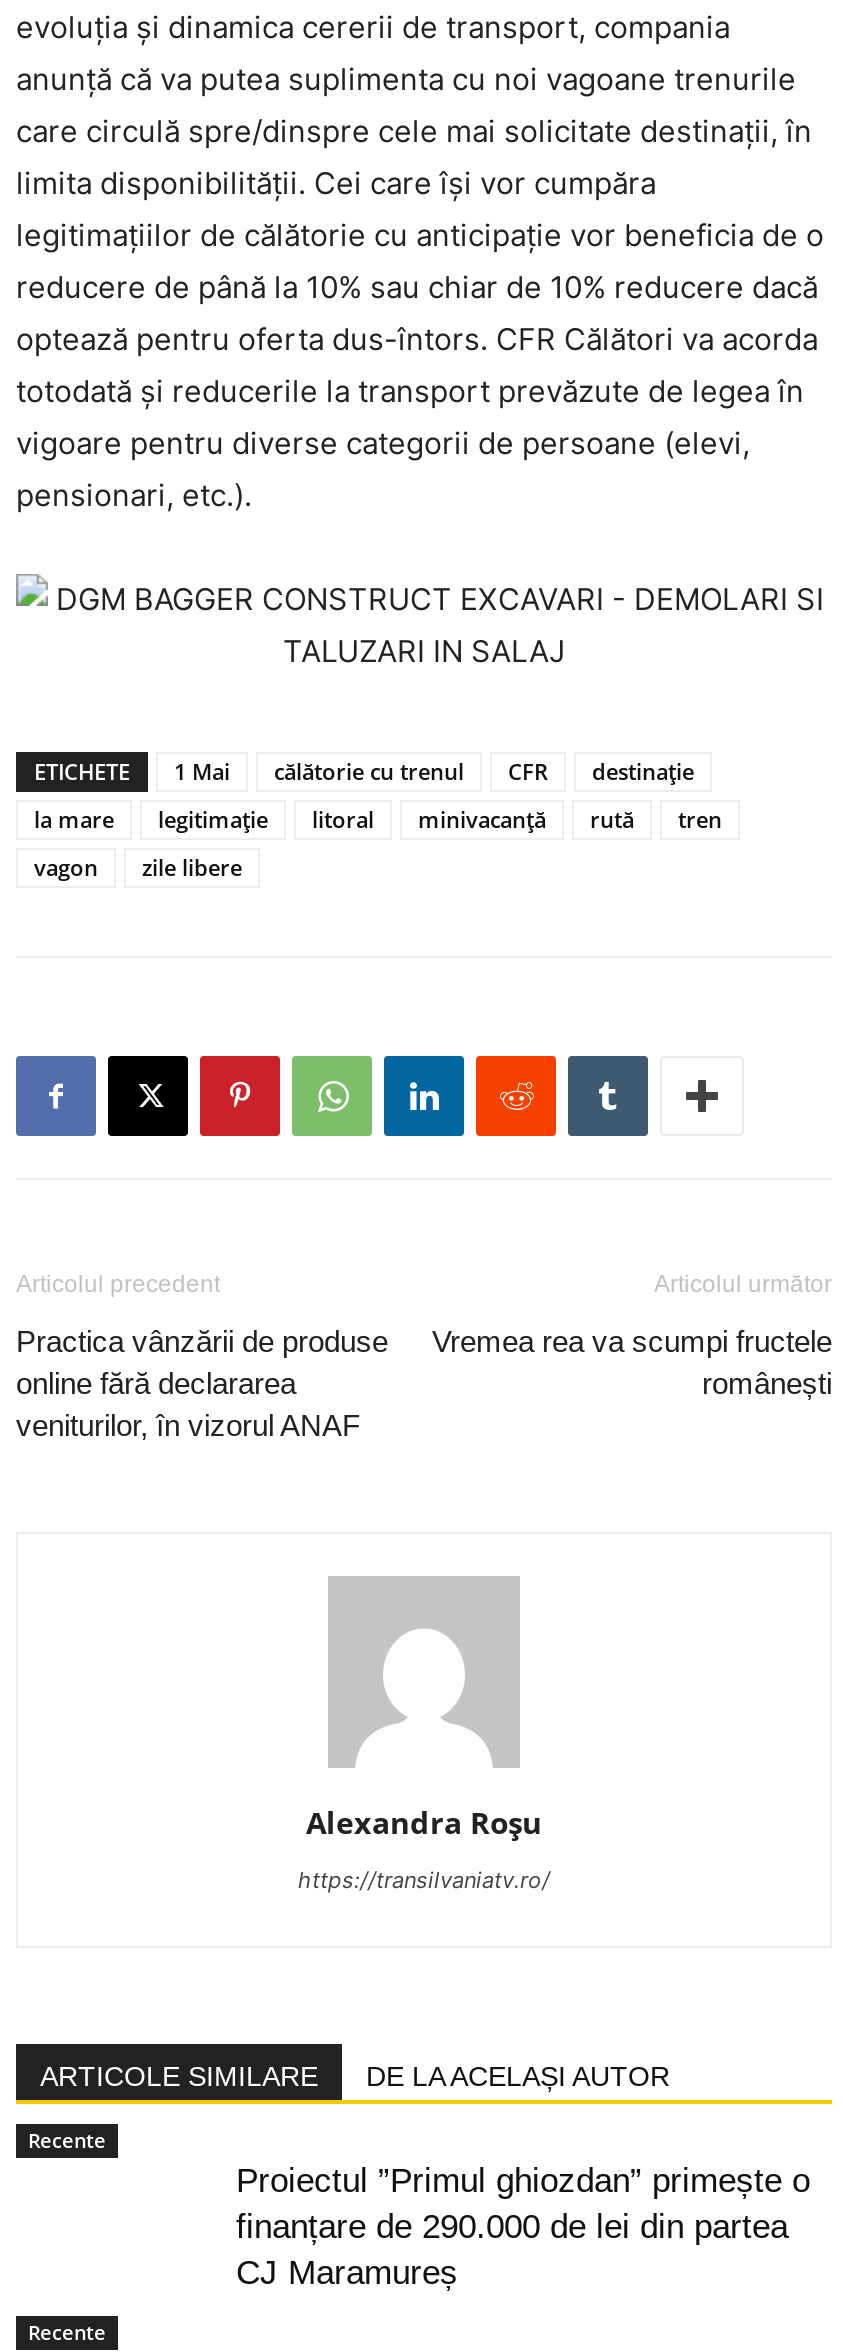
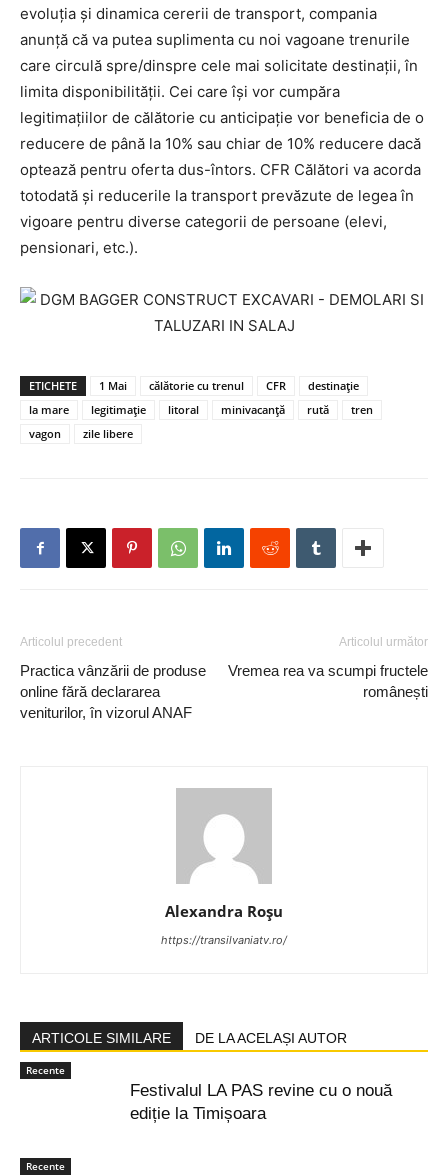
[236,2162,810,2292] Proiectul ”Primul ghiozdan” primește o | finanțare de 290.000 de lei din partea | CJ Maramureș -> [130,1081,392,1123] Festivalul LA PAS revine cu o nouă | ediție la Timișoara

